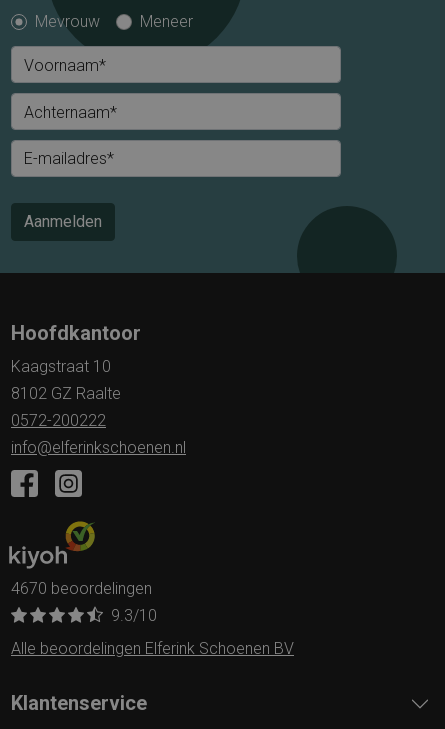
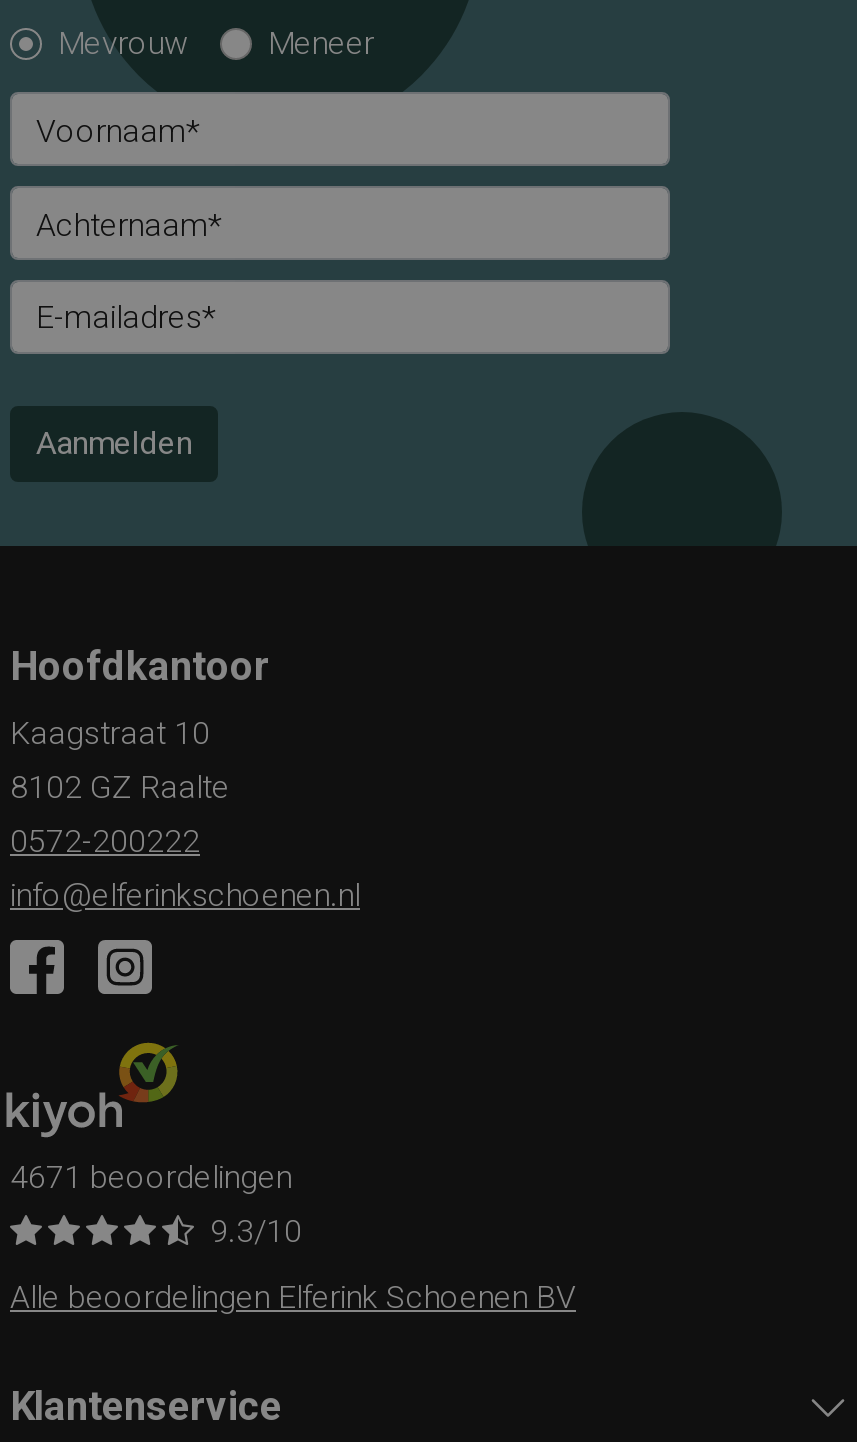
[11,579,152,598] 4670 beoordelingen -> [10,1158,292,1196] 4671 beoordelingen

